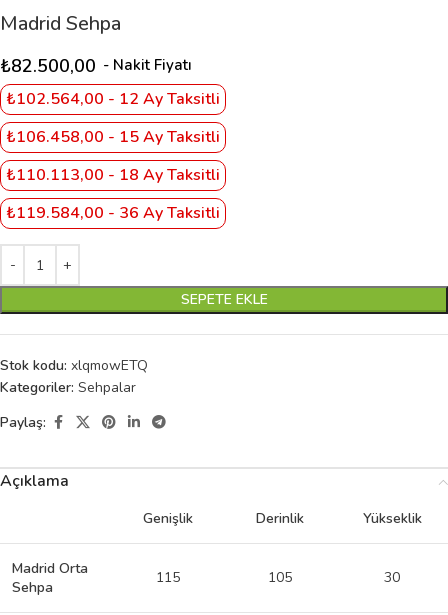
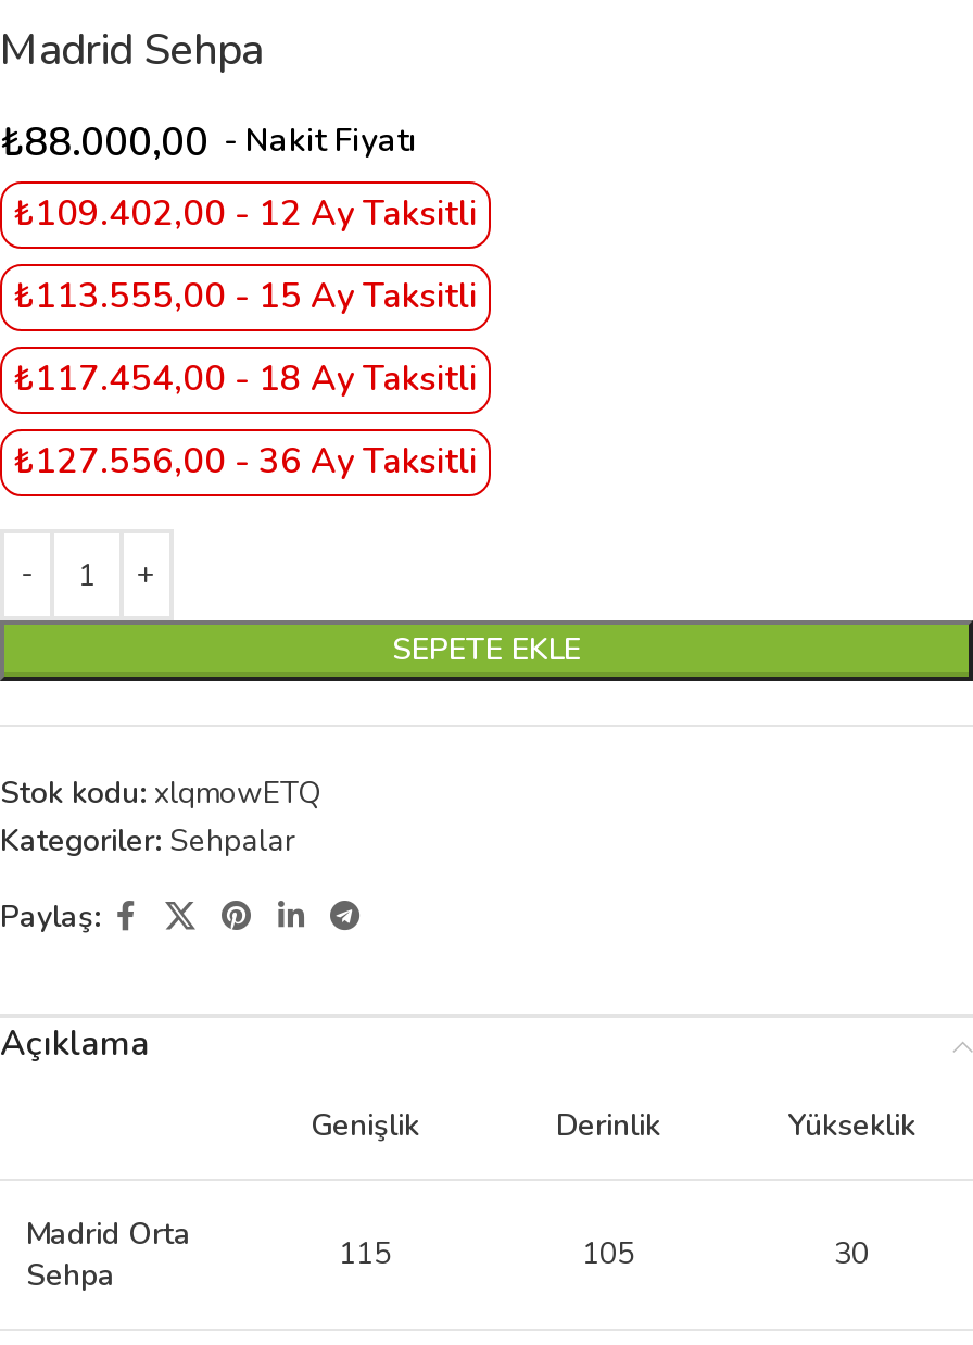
[0,54,96,78] ₺82.500,00 -> [0,116,208,168] ₺88.000,00
[6,88,220,110] ₺102.564,00 - 12 Ay Taksitli -> [13,190,478,238] ₺109.402,00 - 12 Ay Taksitli
[6,126,220,148] ₺106.458,00 - 15 Ay Taksitli -> [13,273,478,320] ₺113.555,00 - 15 Ay Taksitli
[6,164,220,186] ₺110.113,00 - 18 Ay Taksitli -> [13,355,478,403] ₺117.454,00 - 18 Ay Taksitli
[6,202,220,224] ₺119.584,00 - 36 Ay Taksitli -> [13,438,478,486] ₺127.556,00 - 36 Ay Taksitli

